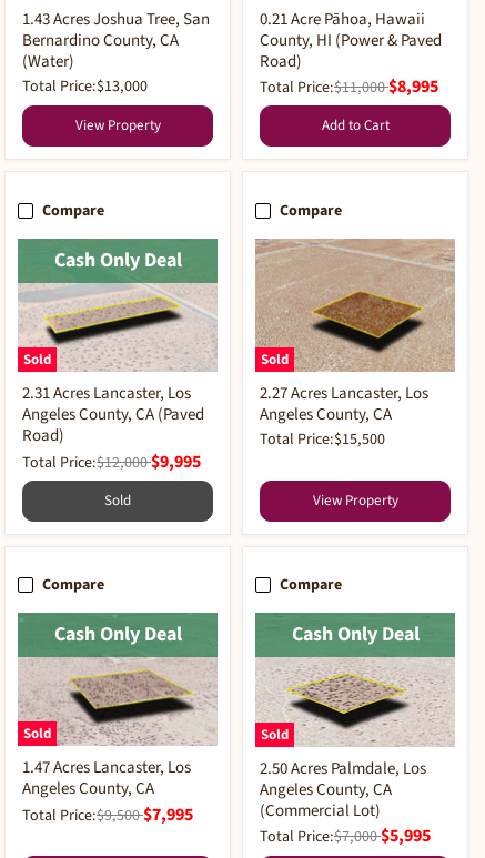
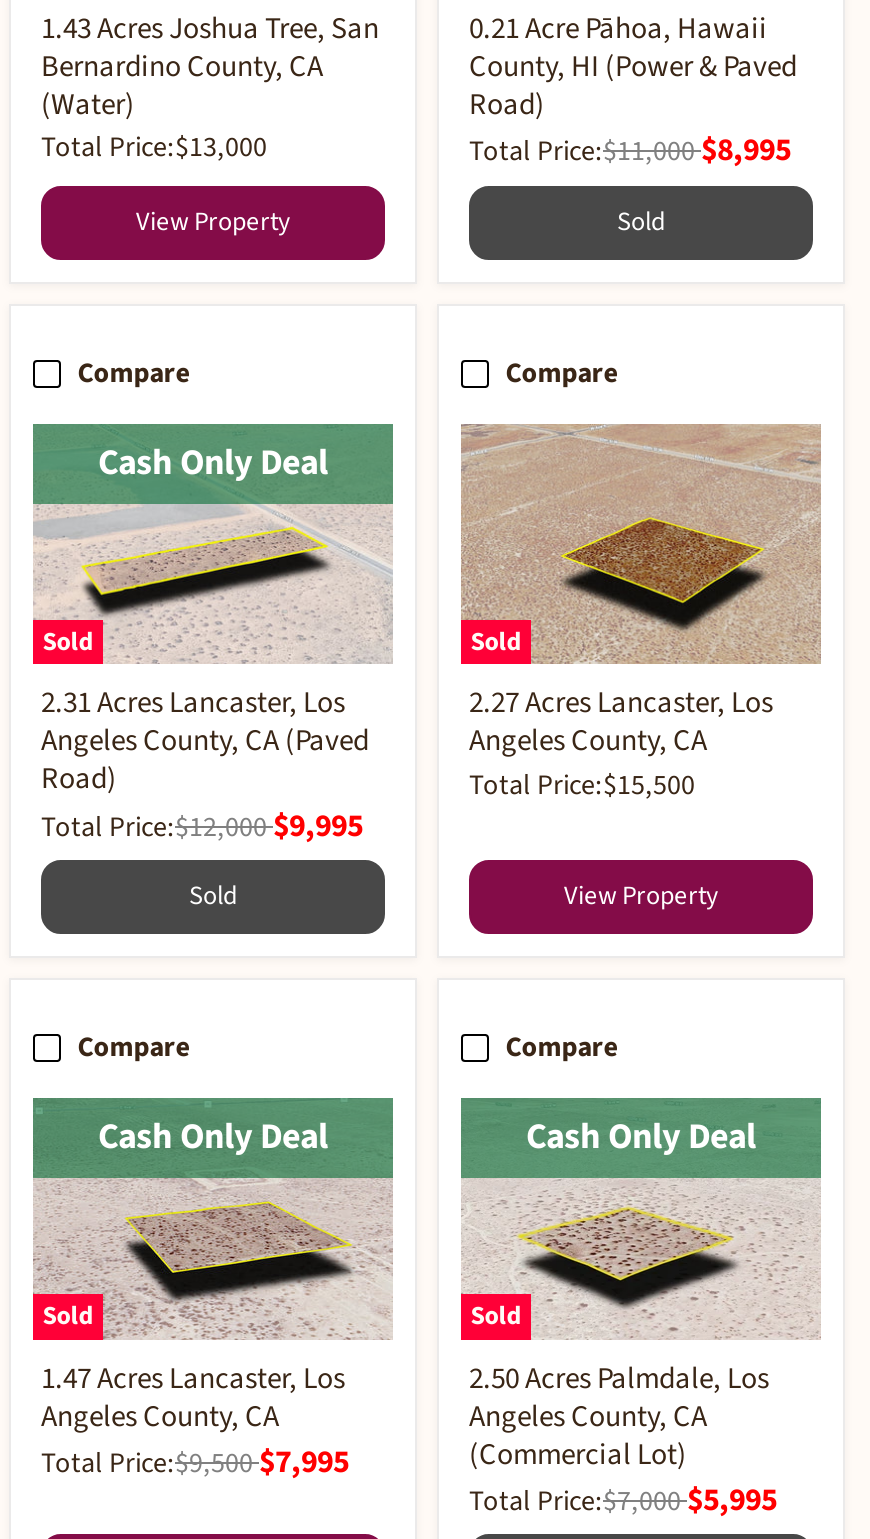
[321,116,389,136] Add to Cart -> [617,204,665,240] Sold

